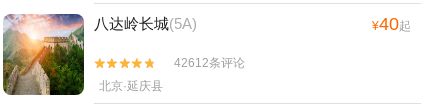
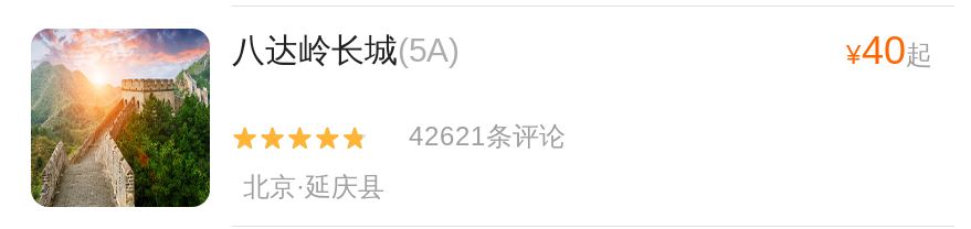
[174,56,245,70] 42612条评论 -> [409,120,566,151] 42621条评论

